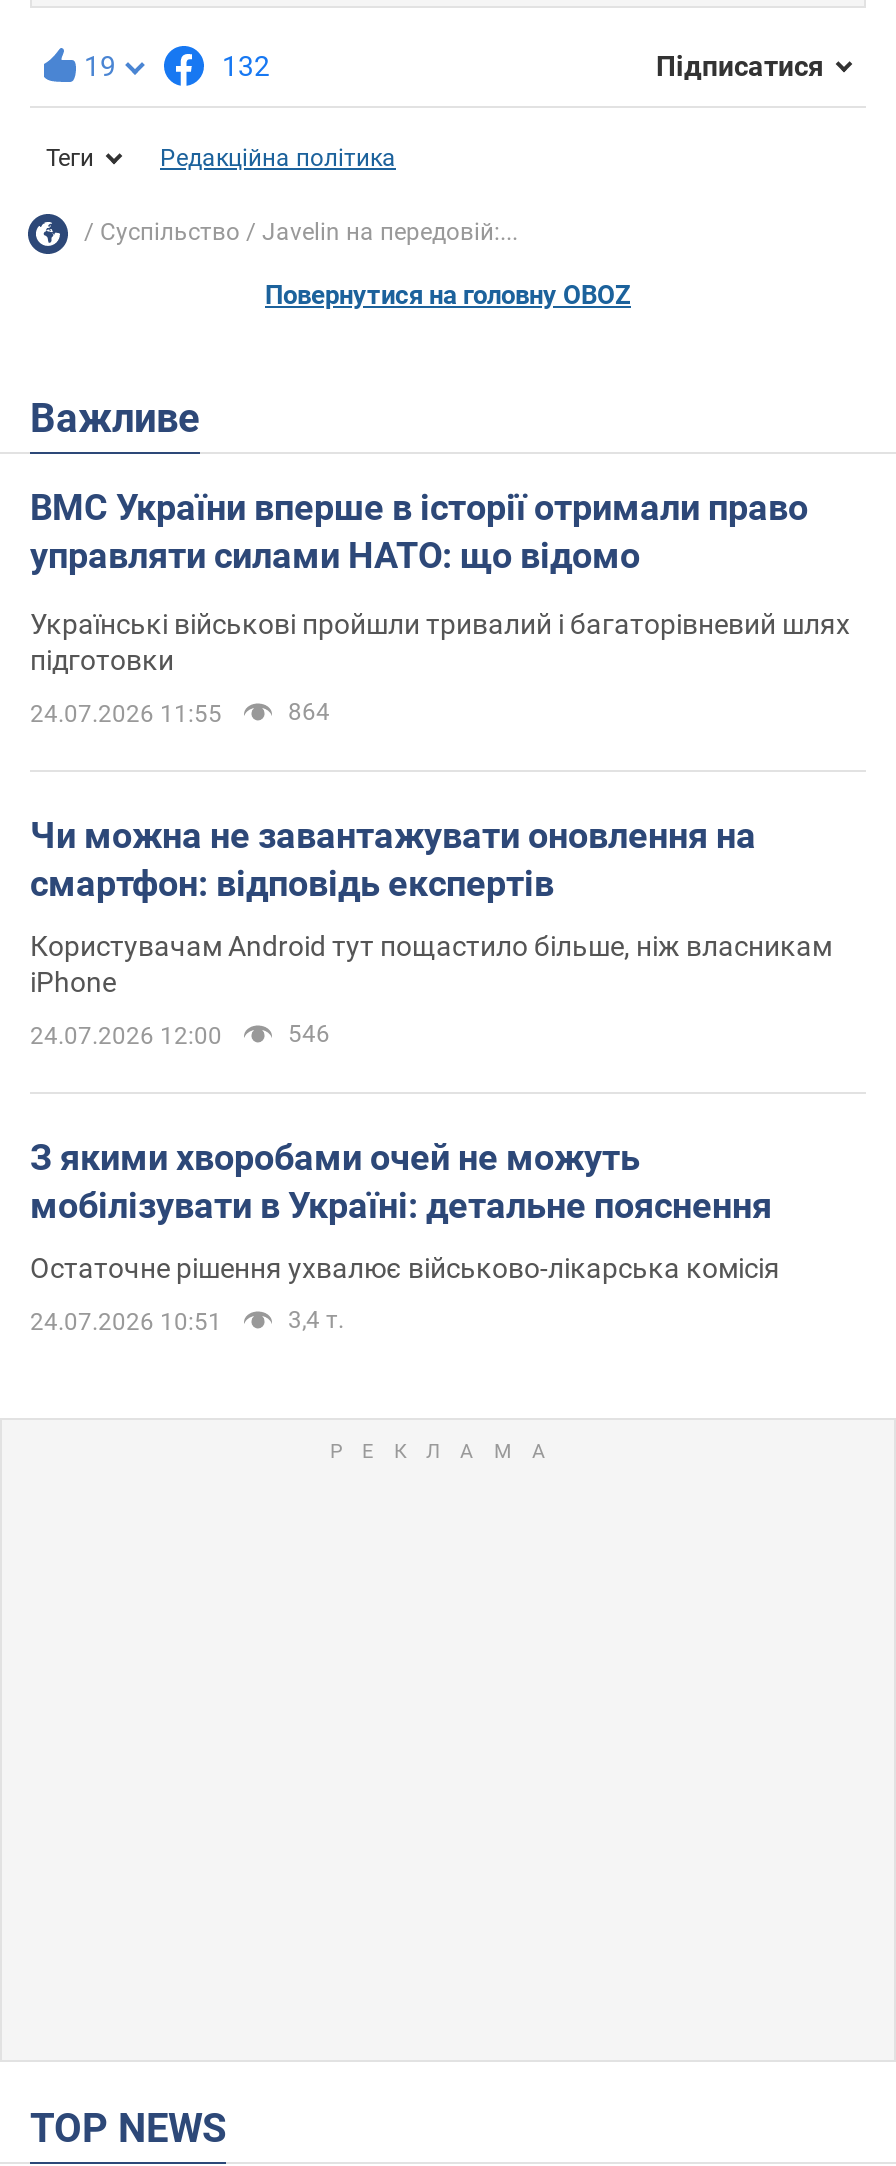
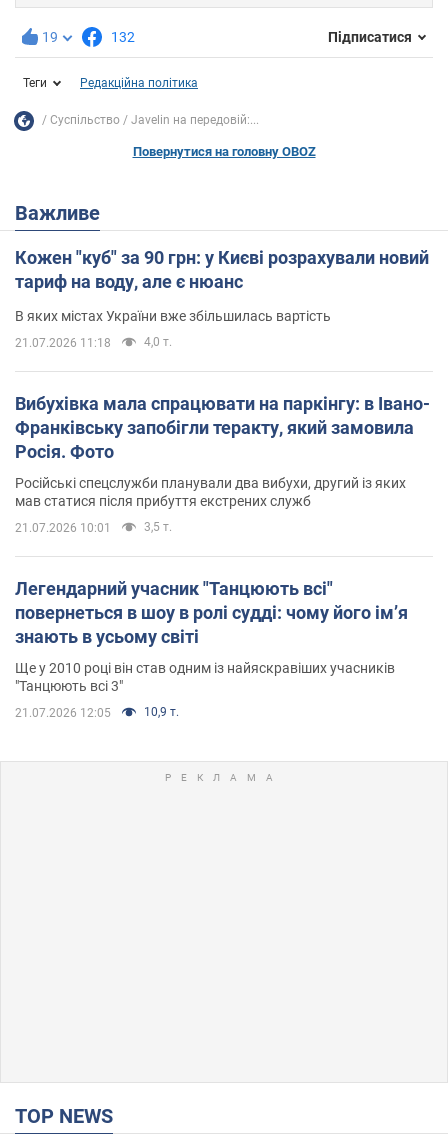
[30,485,808,575] ВМС України вперше в історії отримали право | управляти силами НАТО: що відомо -> [15,247,429,292] Кожен "куб" за 90 грн: у Києві розрахували новий | тариф на воду, але є нюанс
[30,607,850,675] Українські військові пройшли тривалий і багаторівневий шлях | підготовки -> [15,308,331,324] В яких містах України вже збільшилась вартість
[30,697,330,727] 24.07.2026 11:55 | 864 -> [15,335,172,350] 21.07.2026 11:18 | 4,0 т.
[30,813,756,903] Чи можна не завантажувати оновлення на | смартфон: відповідь експертів -> [15,393,430,462] Вибухівка мала спрацювати на паркінгу: в Івано- | Франківську запобігли теракту, який замовила | Росія. Фото
[30,929,832,997] Користувачам Android тут пощастило більше, ніж власникам | iPhone -> [15,475,406,509] Російські спецслужби планували два вибухи, другий із яких | мав статися після прибуття екстрених служб
[30,1019,330,1049] 24.07.2026 12:00 | 546 -> [15,520,172,535] 21.07.2026 10:01 | 3,5 т.
[30,1135,772,1225] З якими хворобами очей не можуть | мобілізувати в Україні: детальне пояснення -> [15,578,408,647] Легендарний учасник "Танцюють всі" | повернеться в шоу в ролі судді: чому його імʼя | знають в усьому світі
[30,1251,780,1283] Остаточне рішення ухвалює військово-лікарська комісія -> [15,660,395,694] Ще у 2010 році він став одним із найяскравіших учасників | "Танцюють всі 3"
[30,1305,344,1335] 24.07.2026 10:51 | 3,4 т. -> [15,705,179,720] 21.07.2026 12:05 | 10,9 т.

